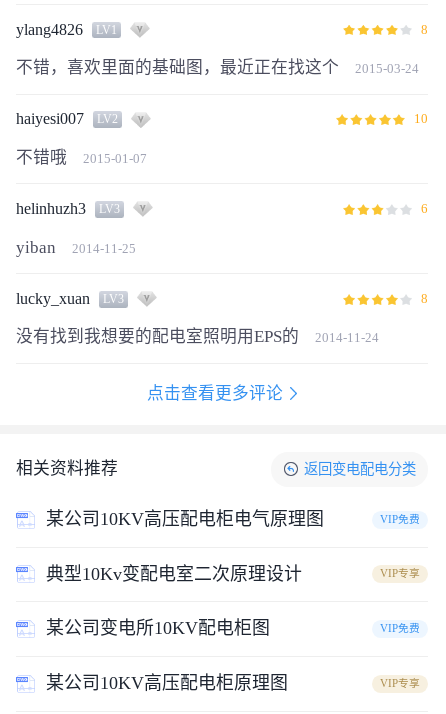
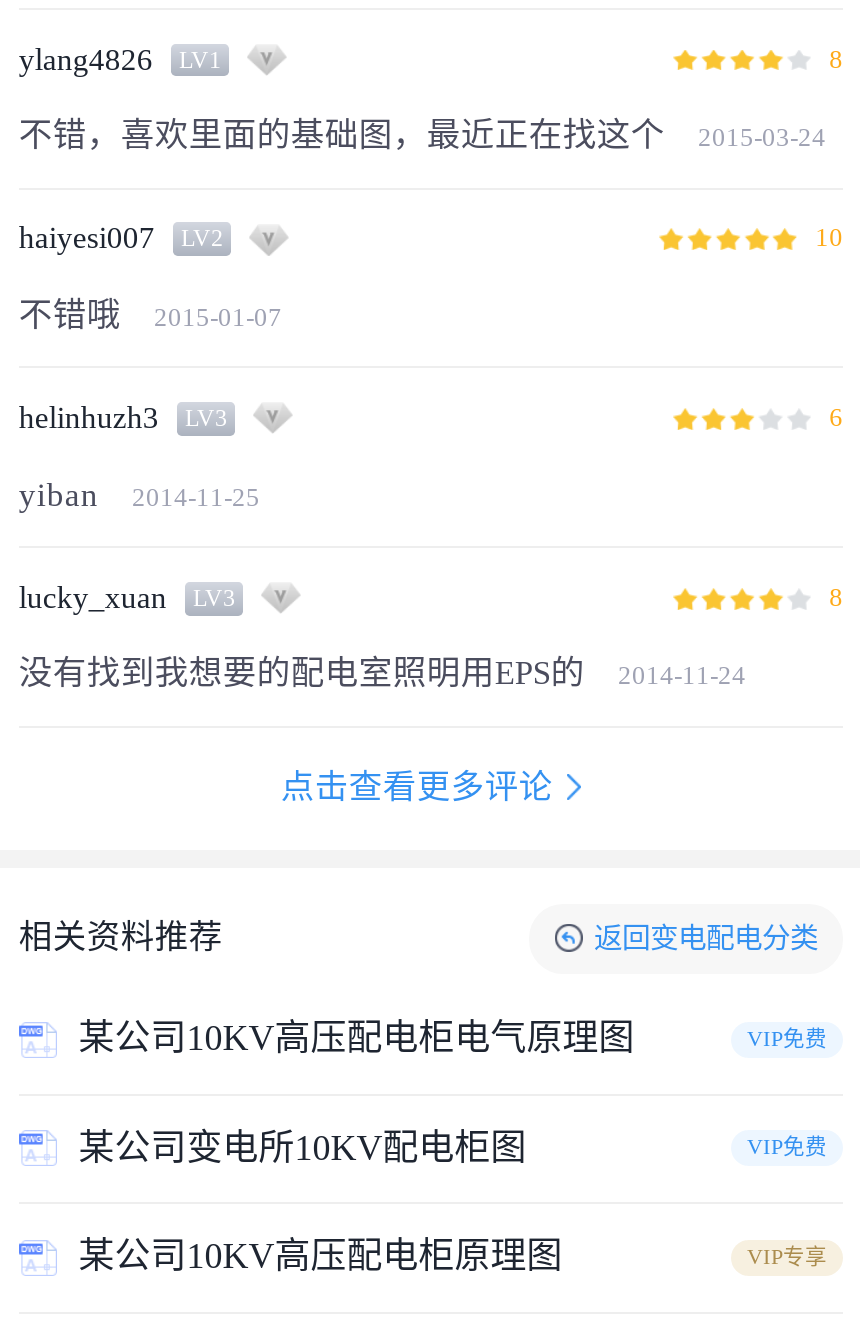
[46,563,420,583] 典型10Kv变配电室二次原理设计 | VIP专享 -> none

